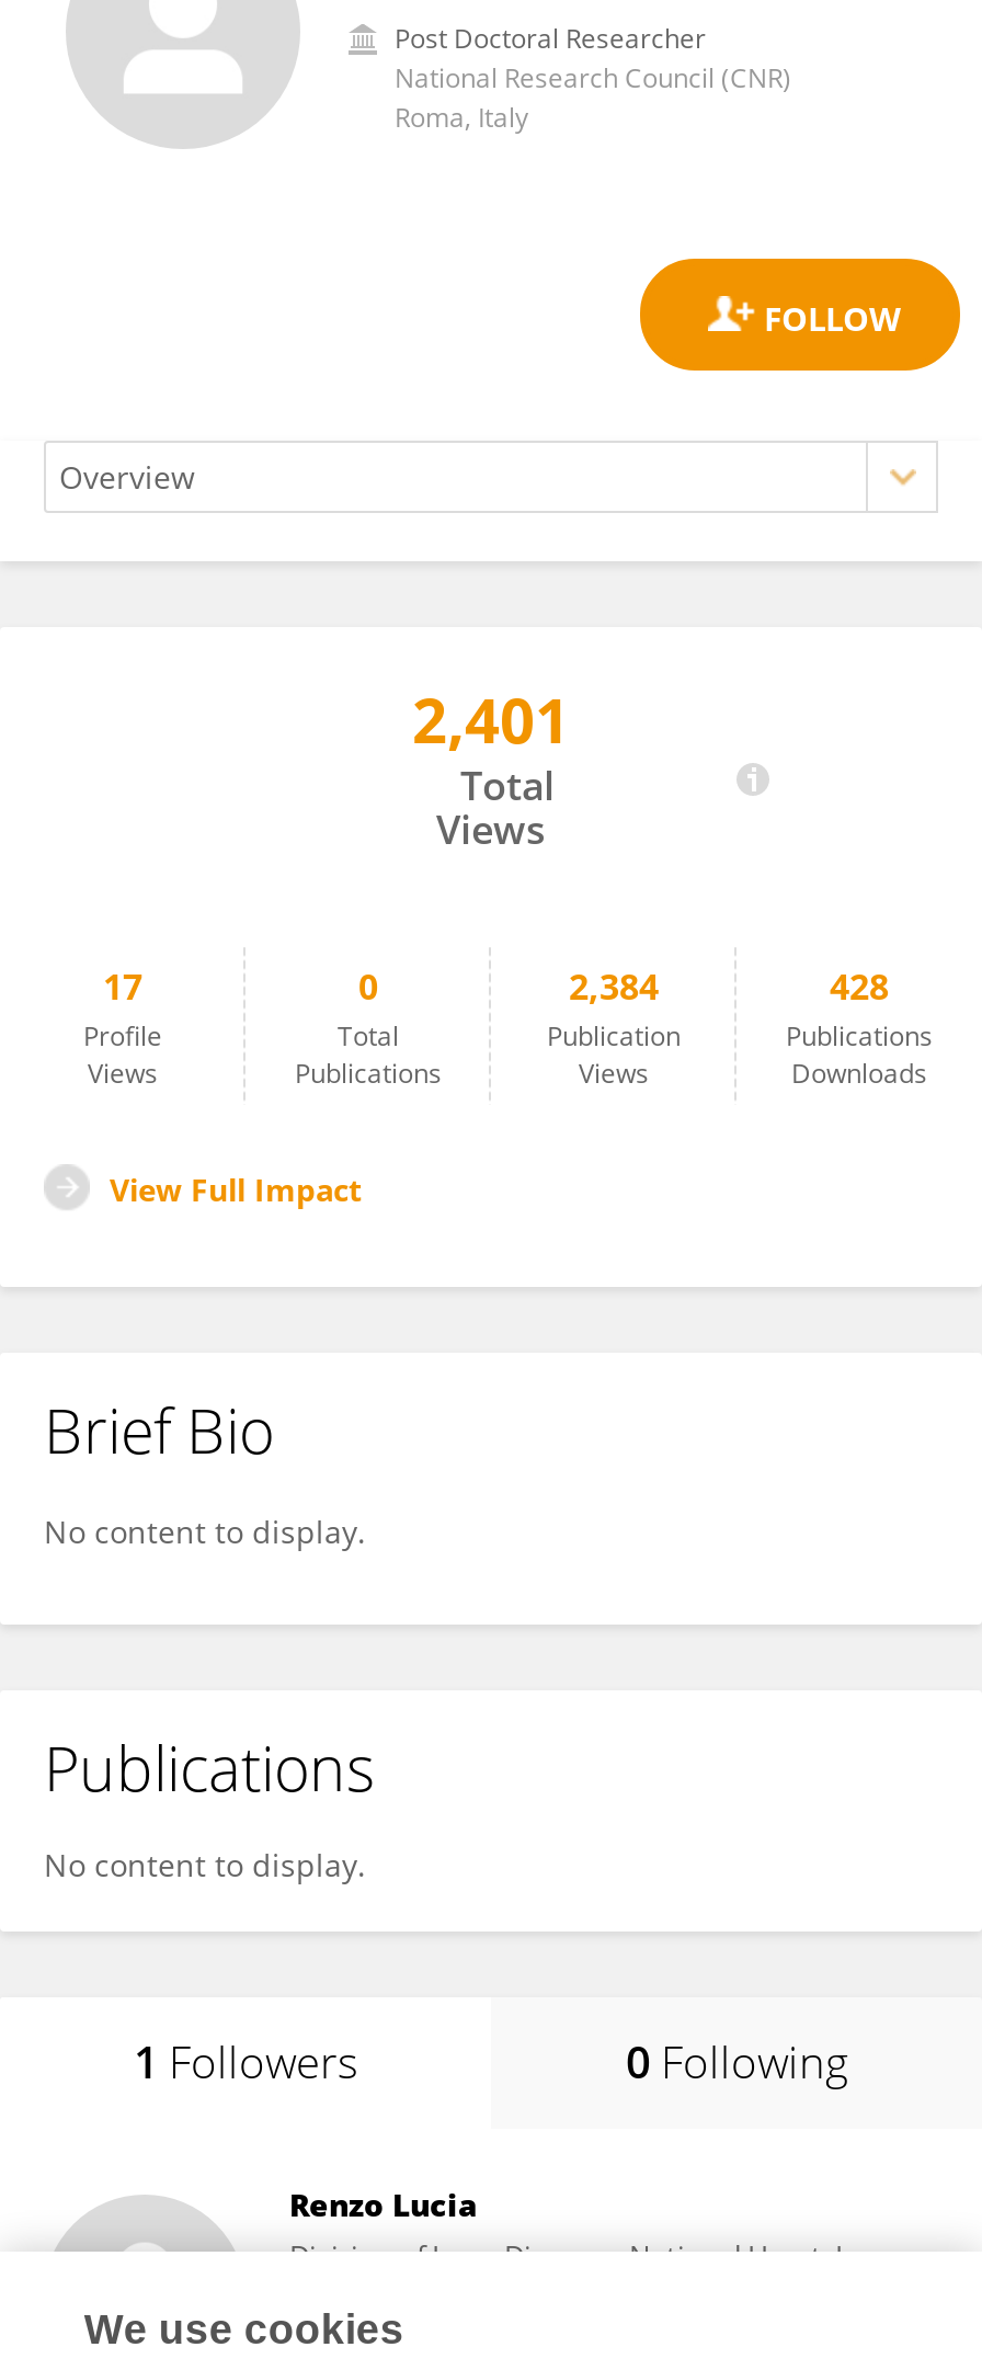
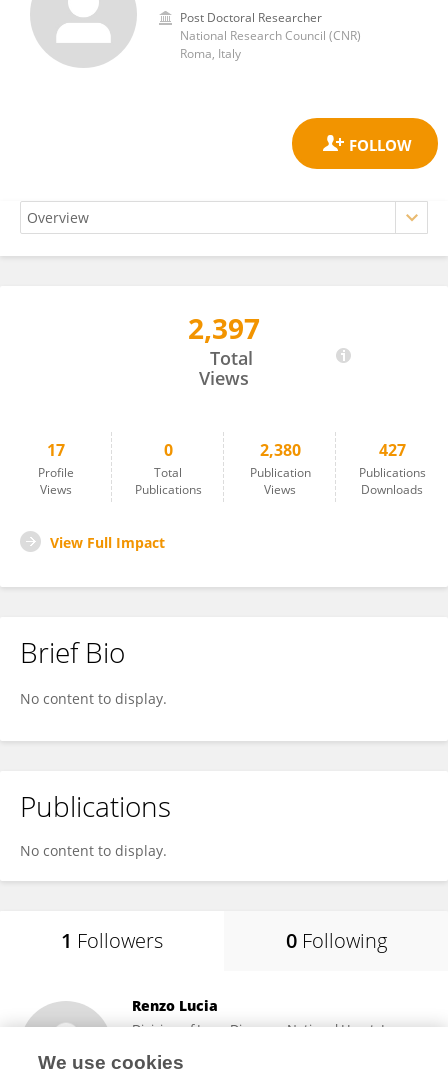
[412,677,570,761] 2,401 -> [188,309,260,347] 2,397
[569,962,659,1011] 2,384 -> [259,439,300,461] 2,380
[830,962,889,1011] 428 -> [378,439,405,461] 427

